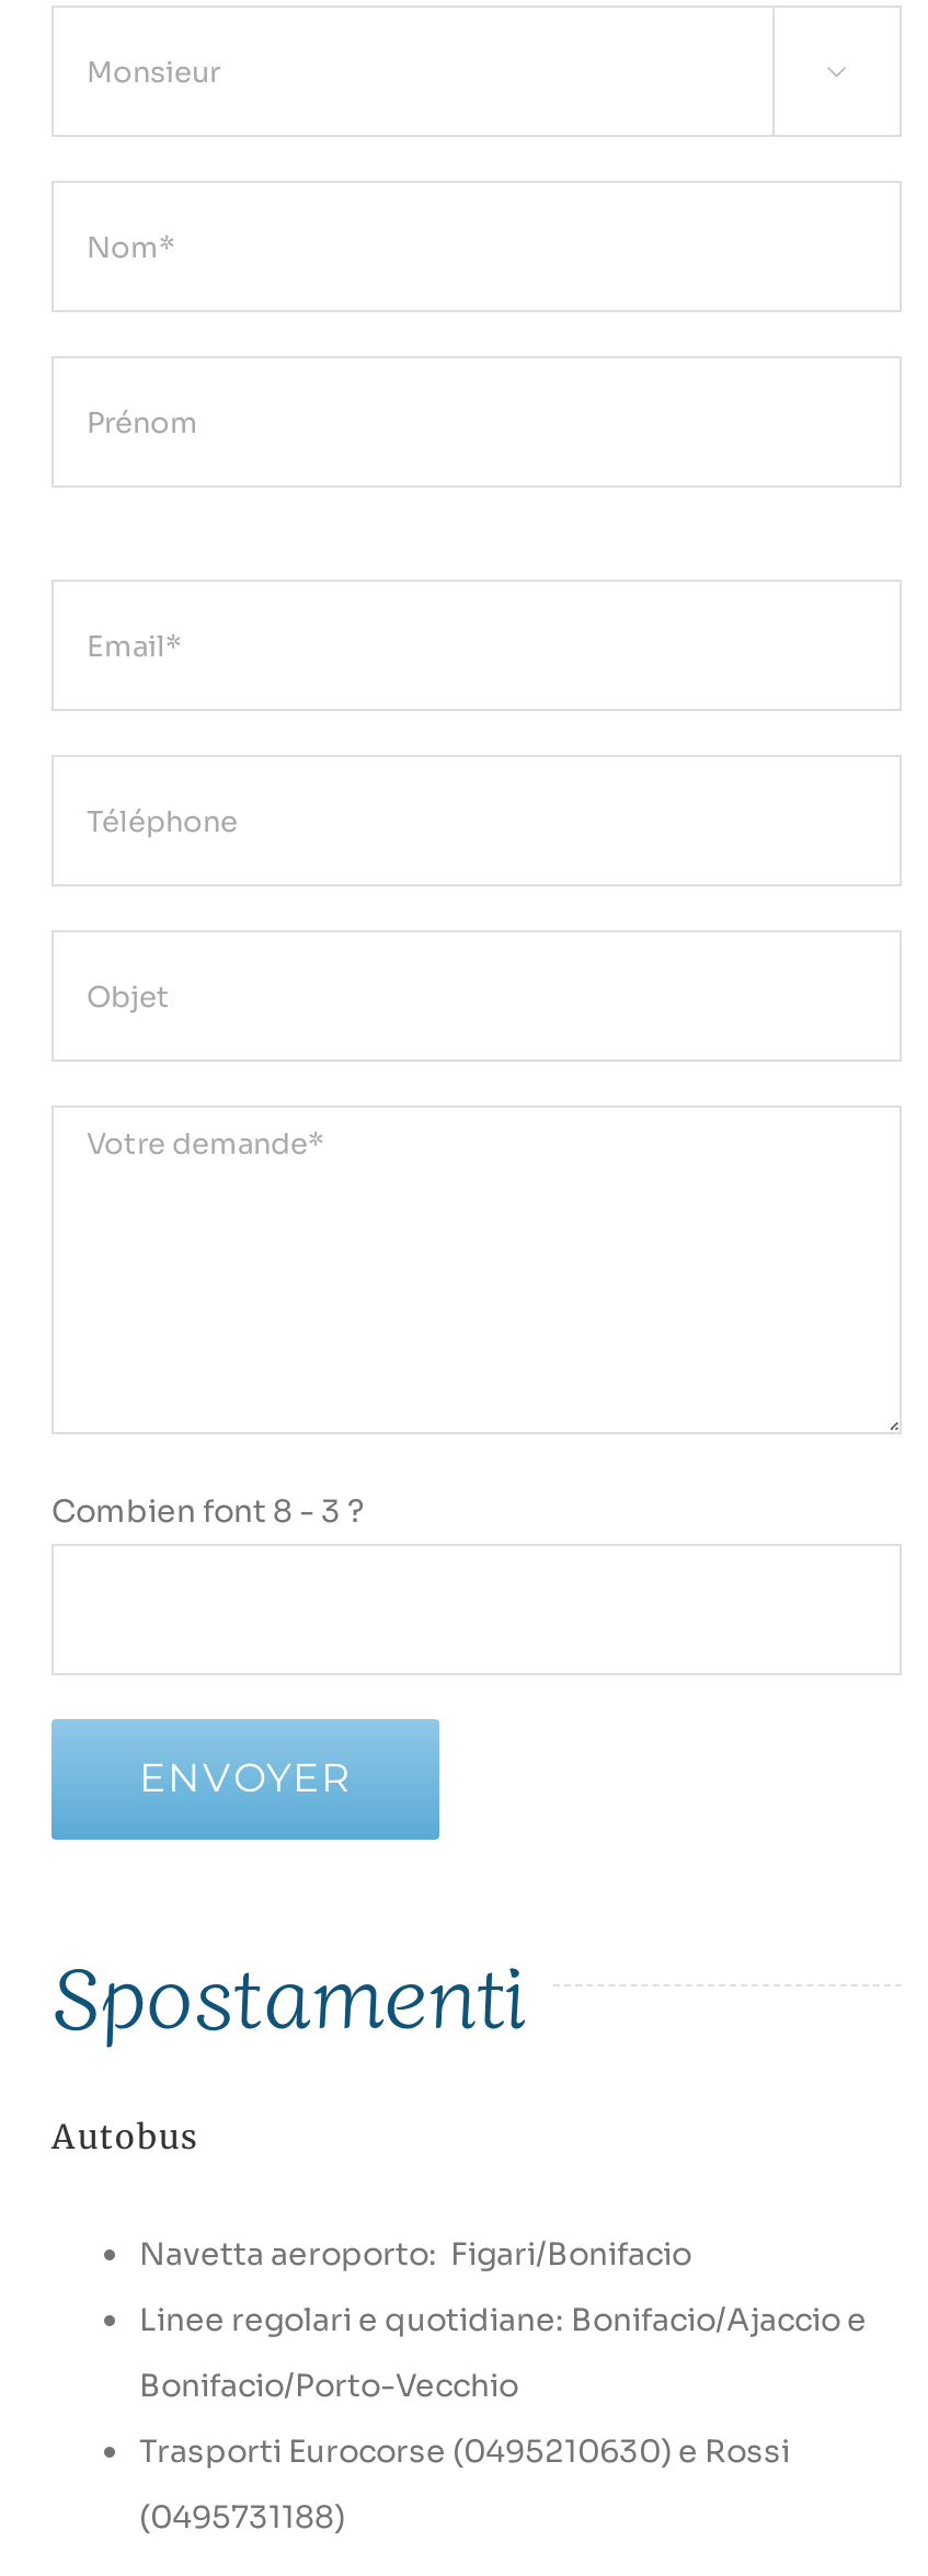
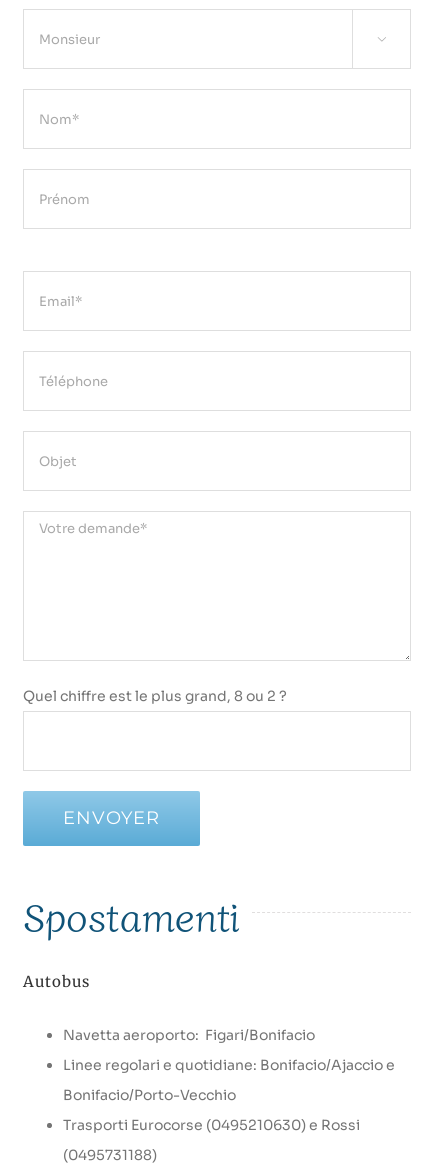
[51,1492,365,1532] Combien font 8 - 3 ? -> [23,687,287,705] Quel chiffre est le plus grand, 8 ou 2 ?

